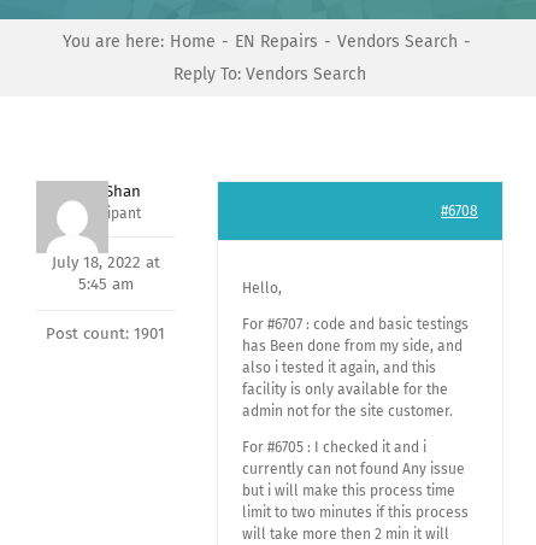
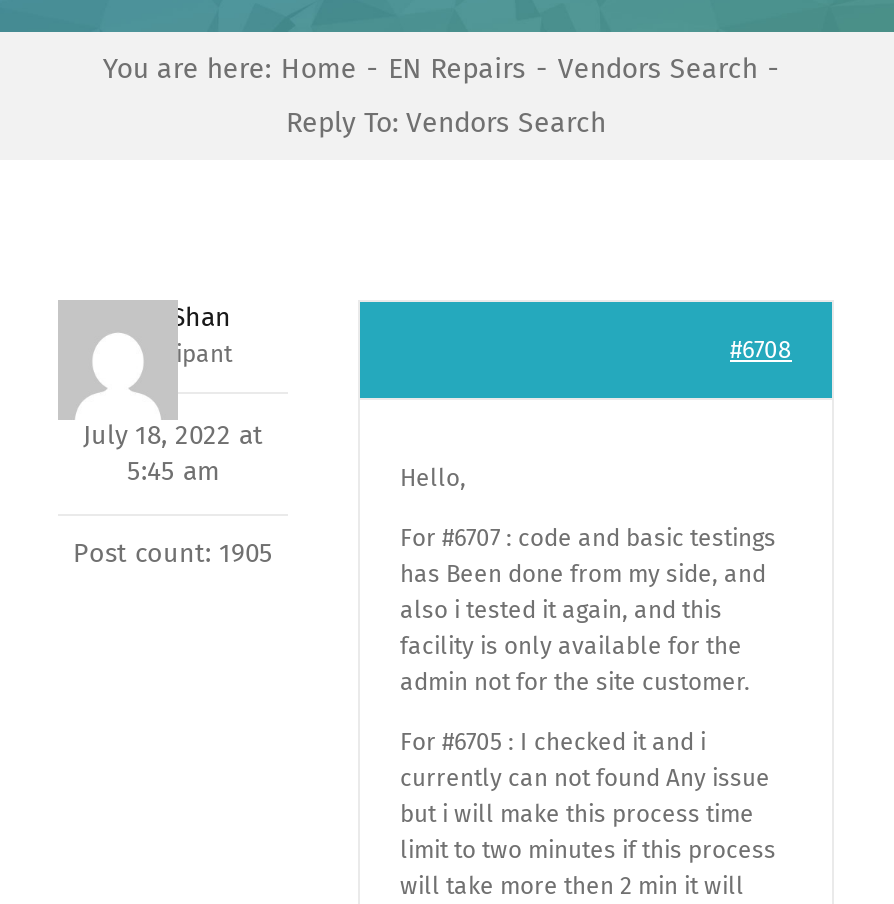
[46,324,165,342] Post count: 1901 -> [73,538,273,568] Post count: 1905

